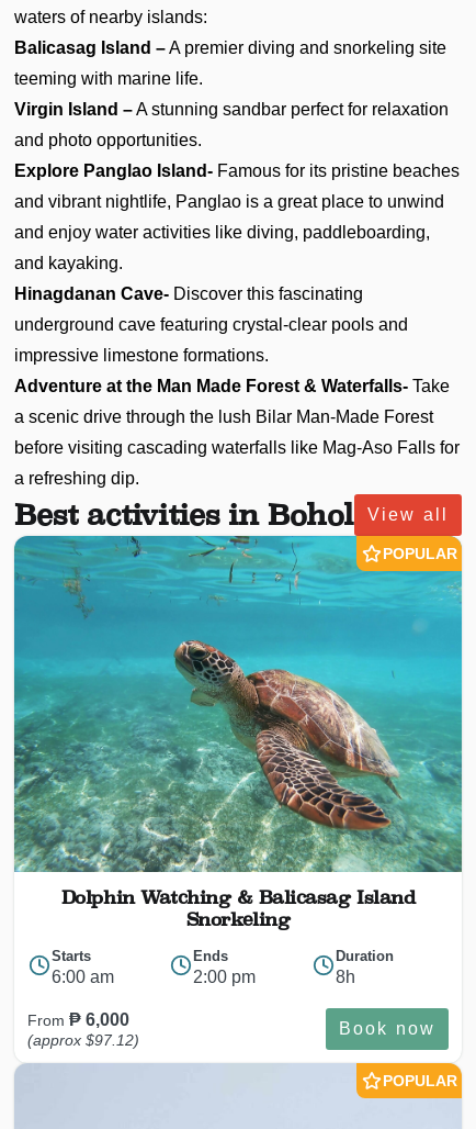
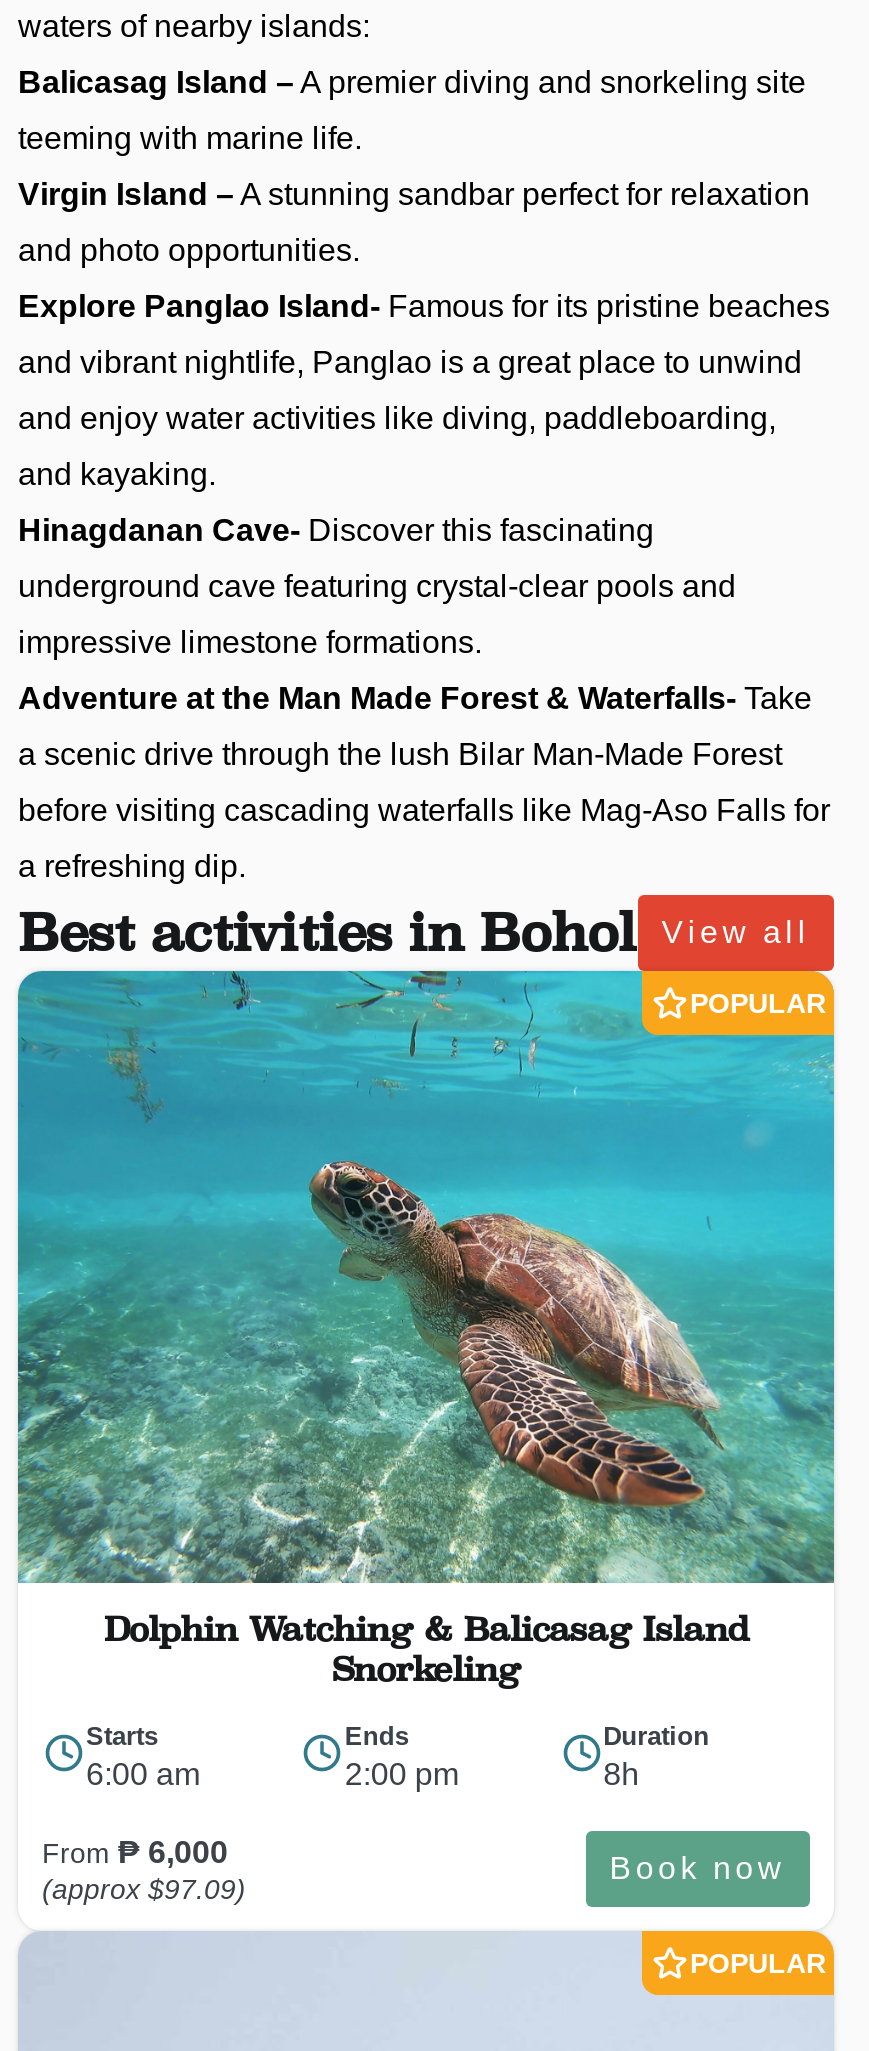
[27,1031,139,1049] (approx $97.12) -> [42,1873,246,1905] (approx $97.09)

